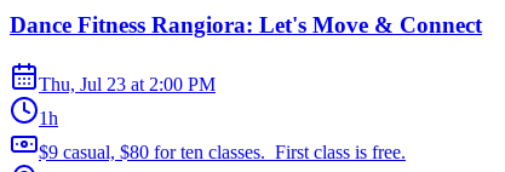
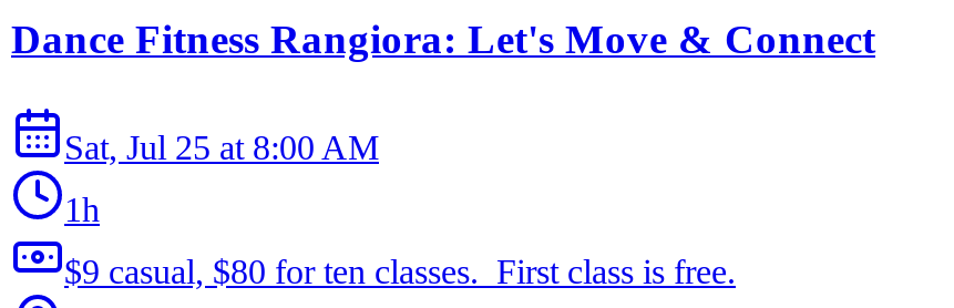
[39,74,216,94] Thu, Jul 23 at 2:00 PM -> [64,129,379,166] Sat, Jul 25 at 8:00 AM

